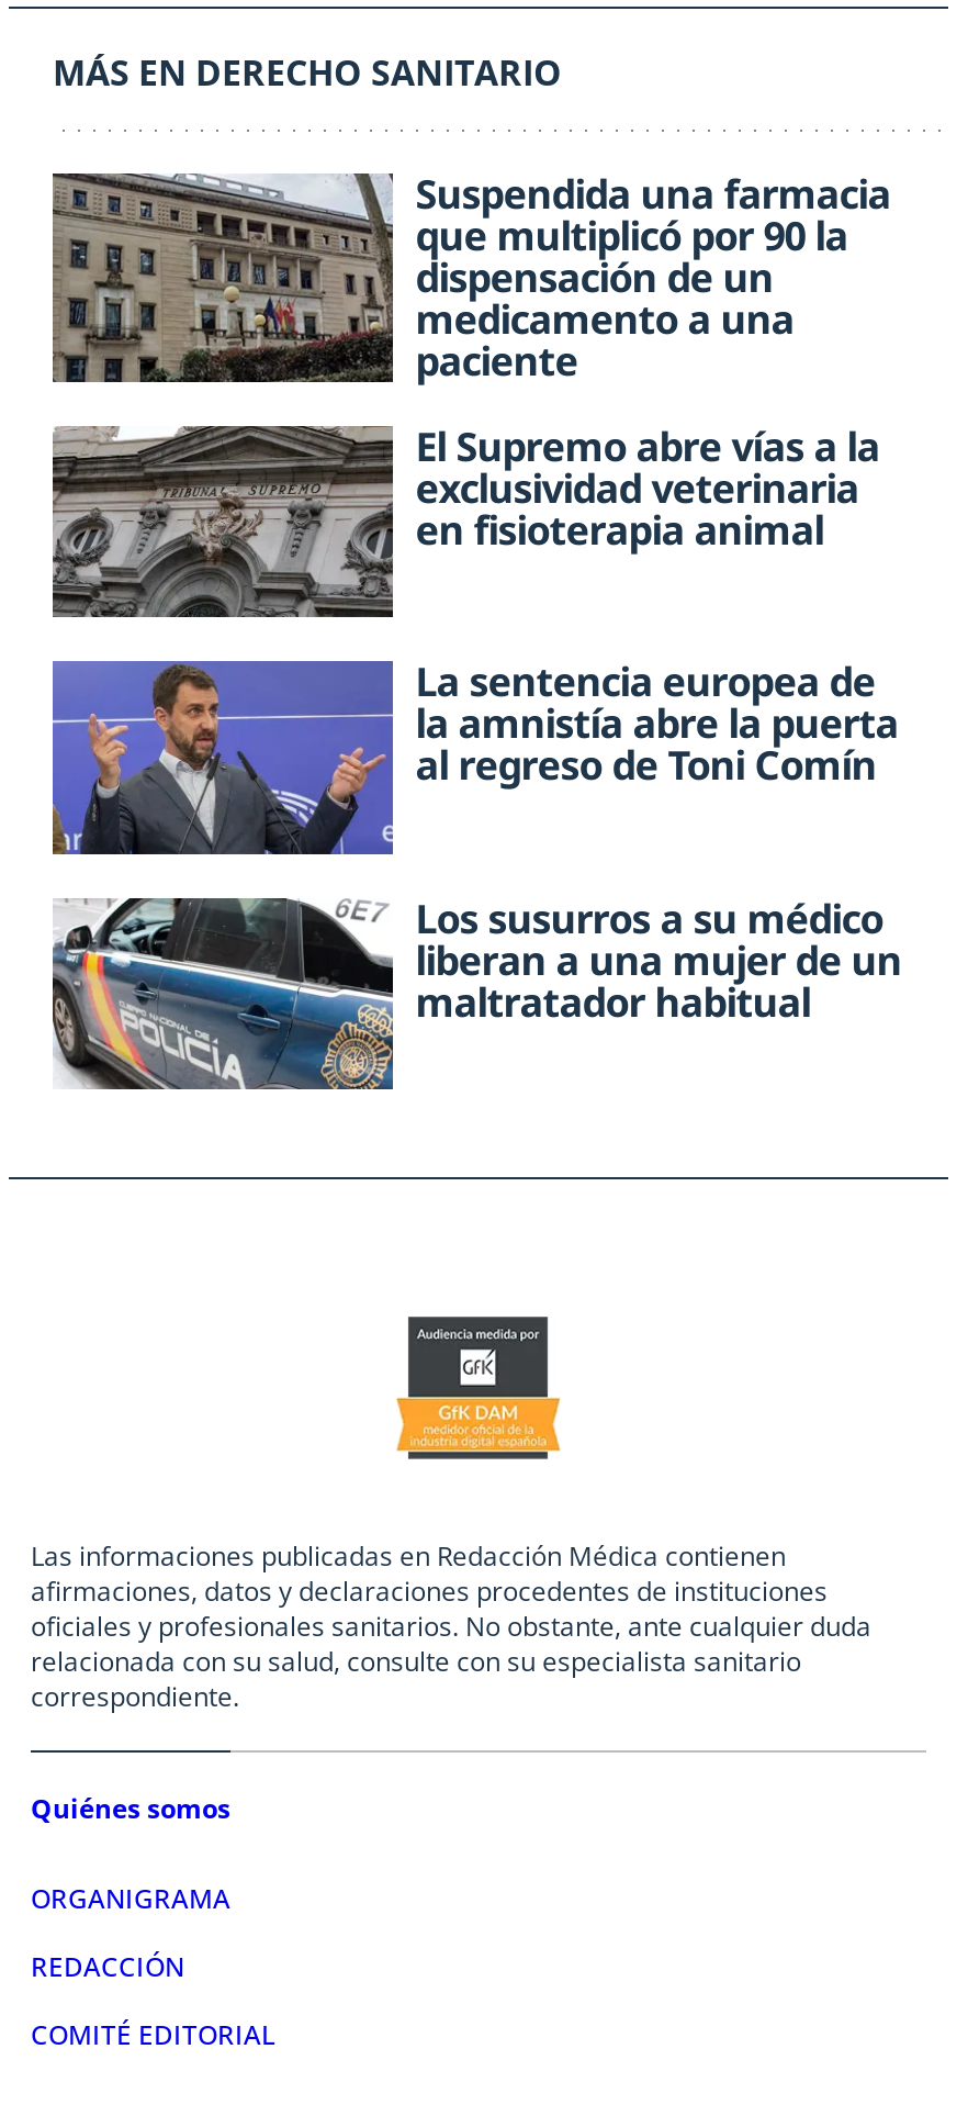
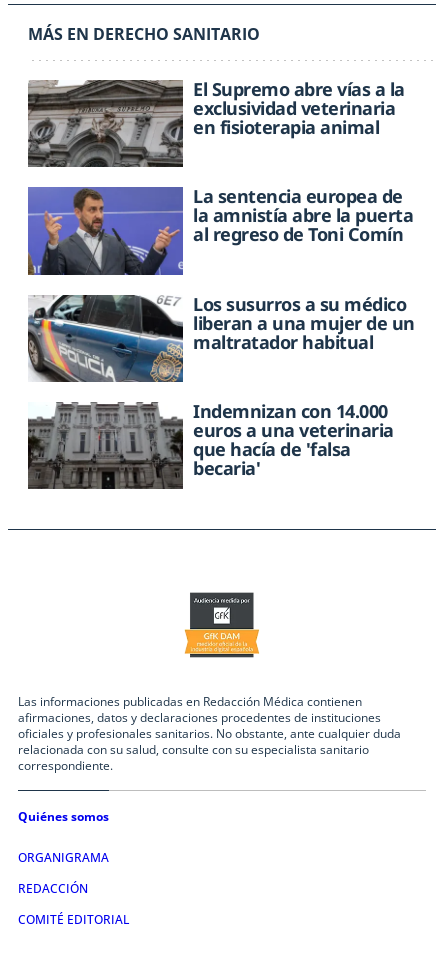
[50,167,891,387] [image] | Suspendida una farmacia | que multiplicó por 90 la | dispensación de un | medicamento a una | paciente -> none
moved [48,420,901,1027] -> [26,77,415,354]: [image] | El Supremo abre vías a la | exclusividad veterinaria | ... | liberan a una mujer de un | maltratador habitual
none -> [27,399,394,490] [image] | Indemnizan con 14.000 | euros a una veterinaria | que hacía de 'falsa | becaria'

